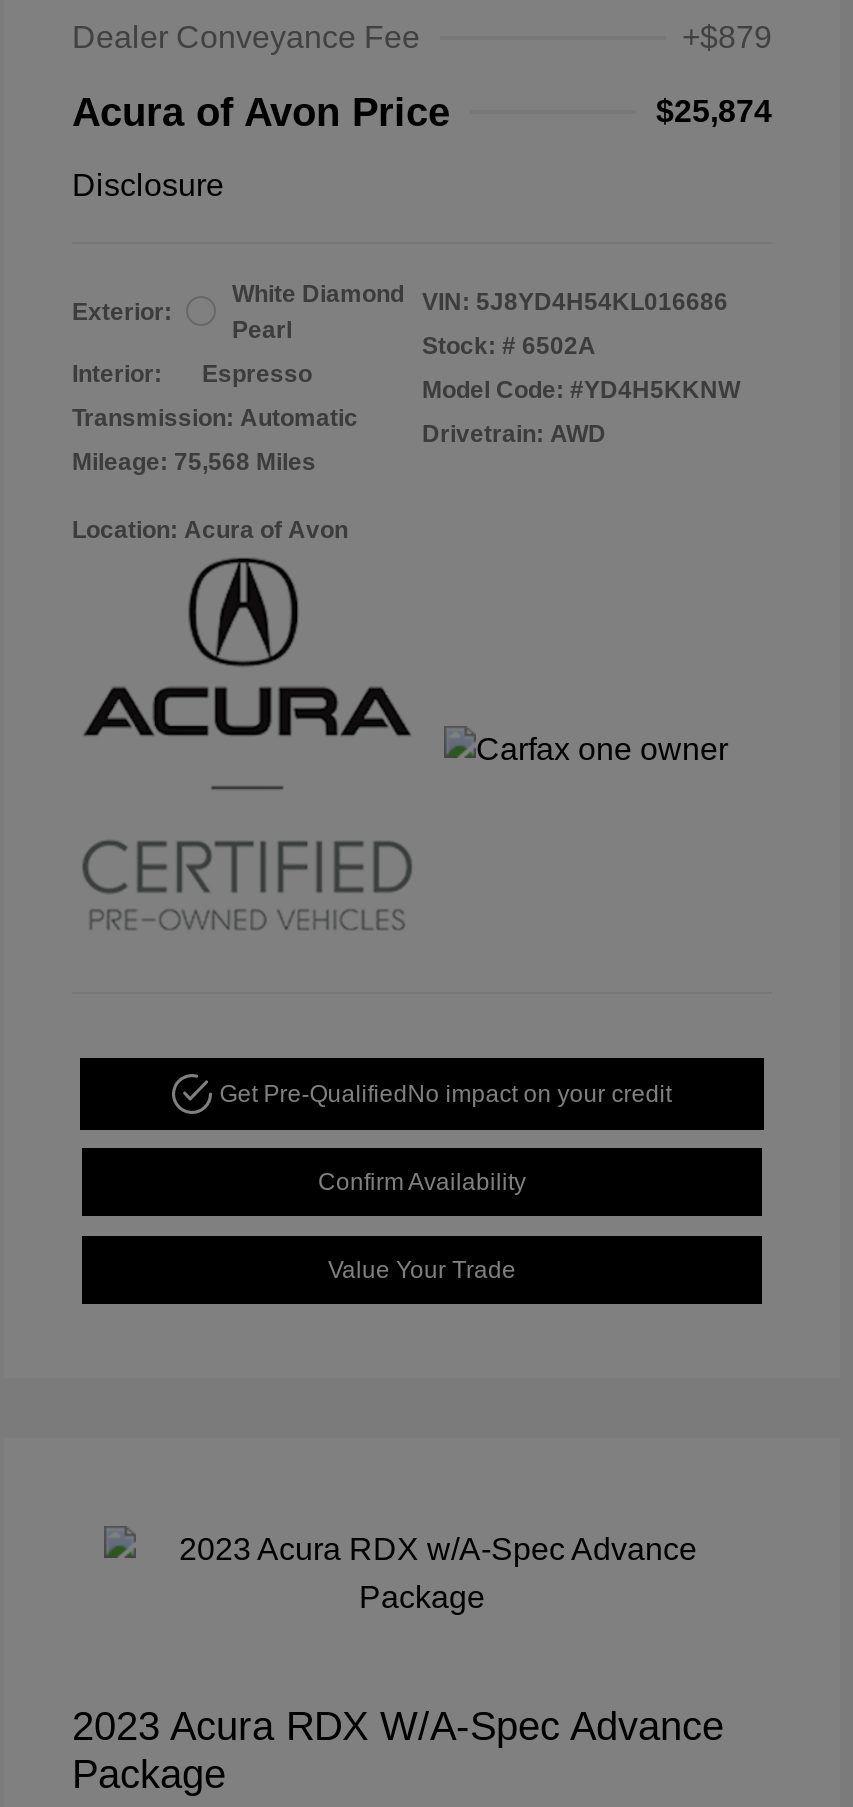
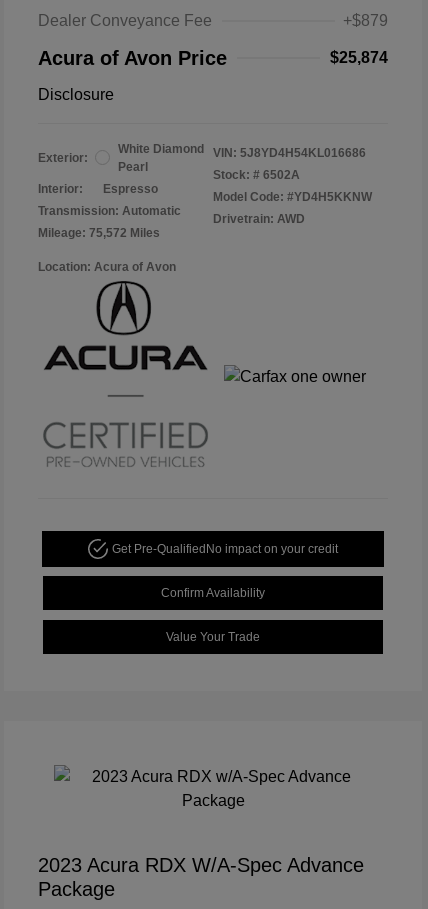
[72,447,316,475] Mileage: 75,568 Miles -> [38,225,160,239] Mileage: 75,572 Miles

